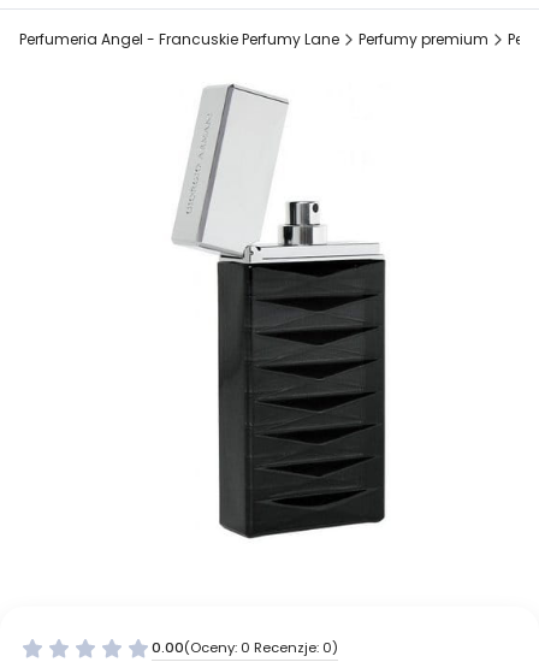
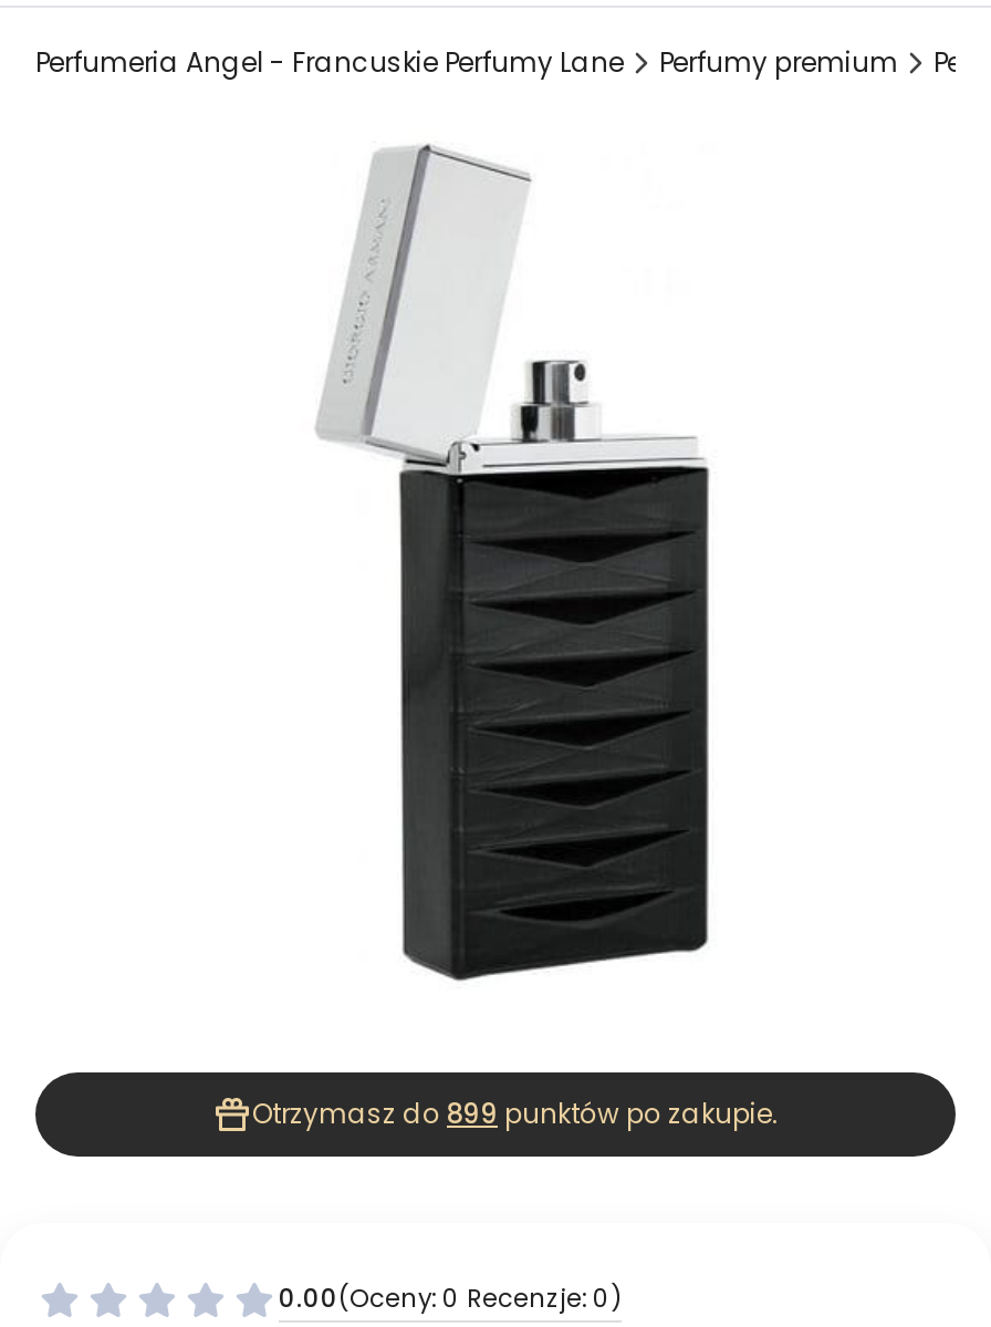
none -> [252,1095,779,1132] Otrzymasz do 899 punktów po zakupie.

